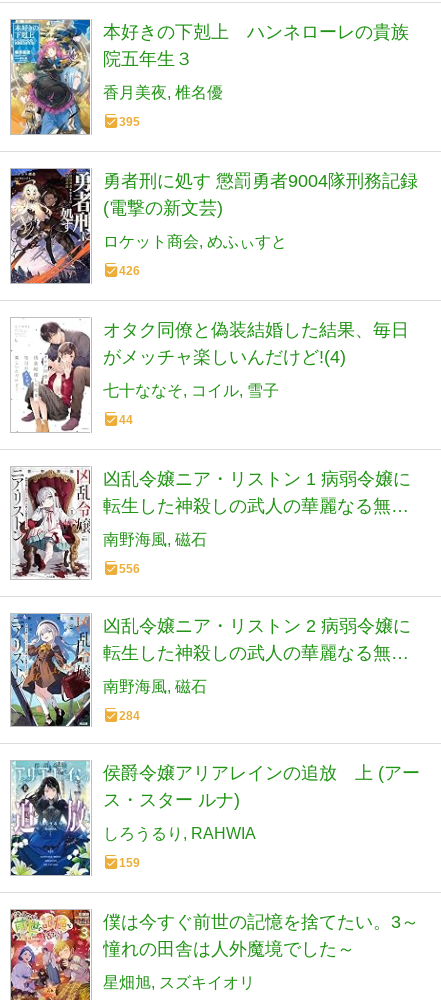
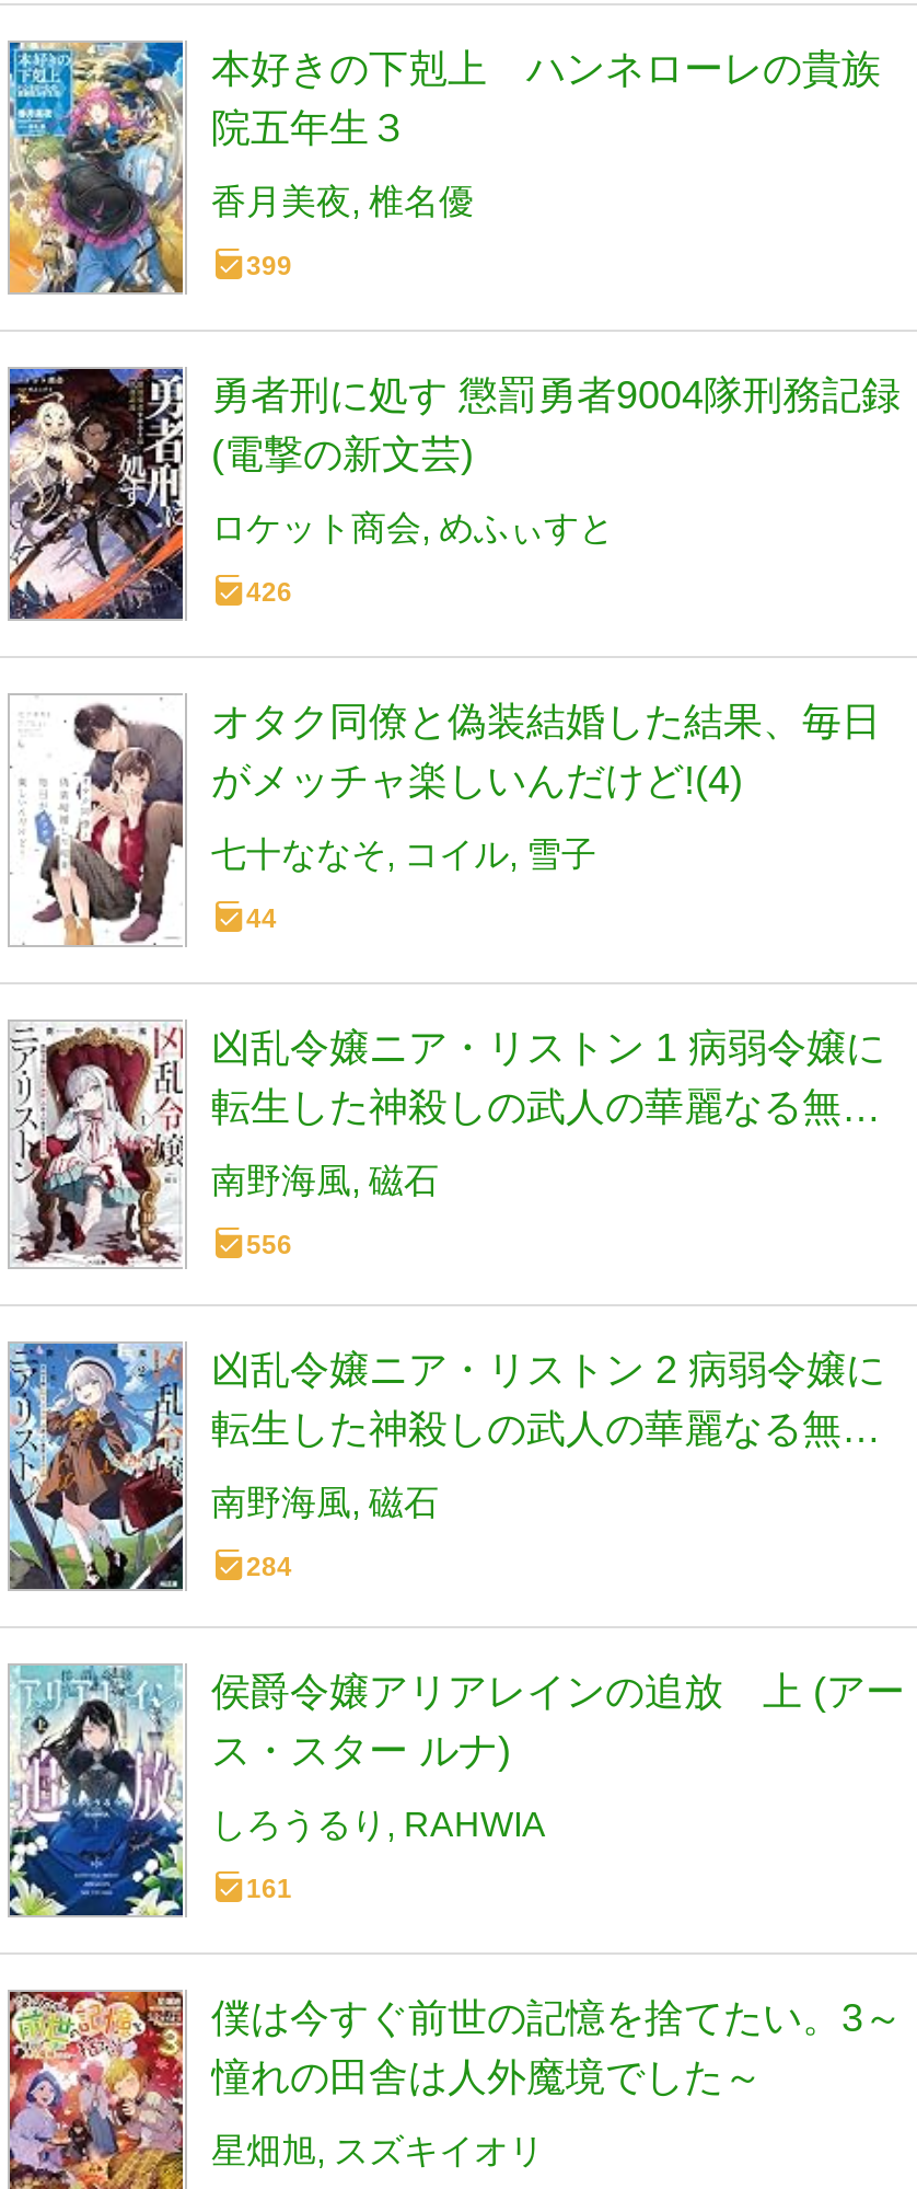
[119,115,140,129] 395 -> [246,250,292,281] 399
[119,856,140,870] 159 -> [246,1873,292,1904] 161

